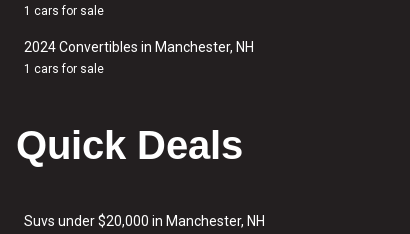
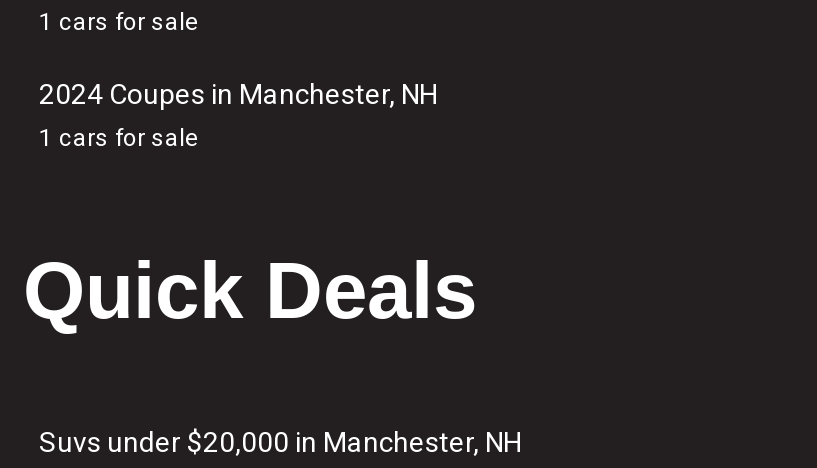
[24,39,254,55] 2024 Convertibles in Manchester, NH -> [39,78,437,110] 2024 Coupes in Manchester, NH

